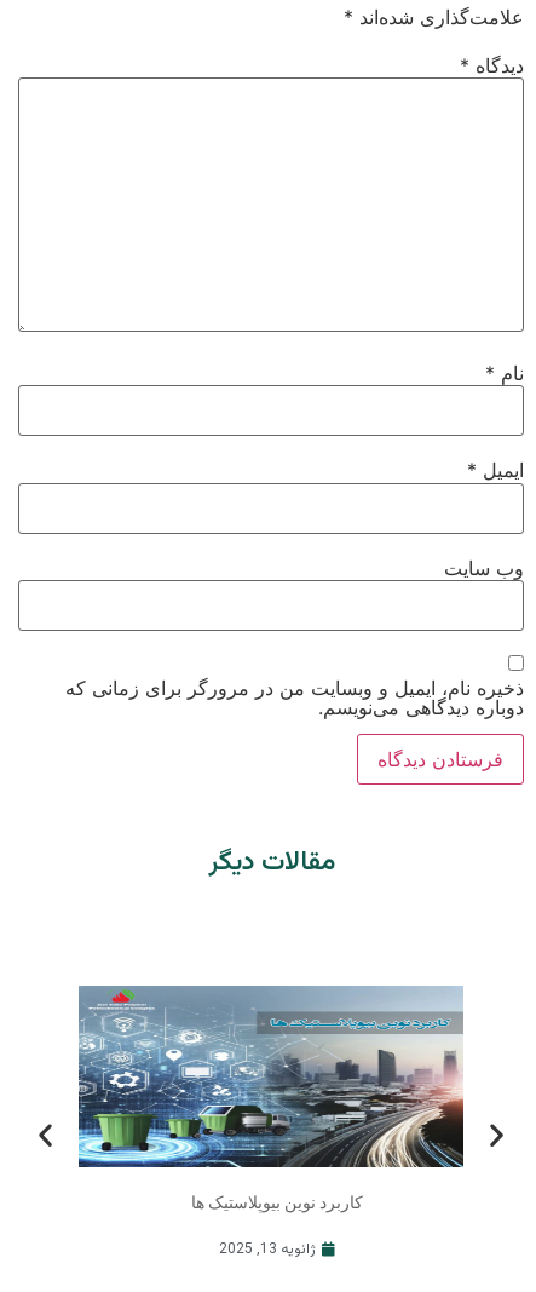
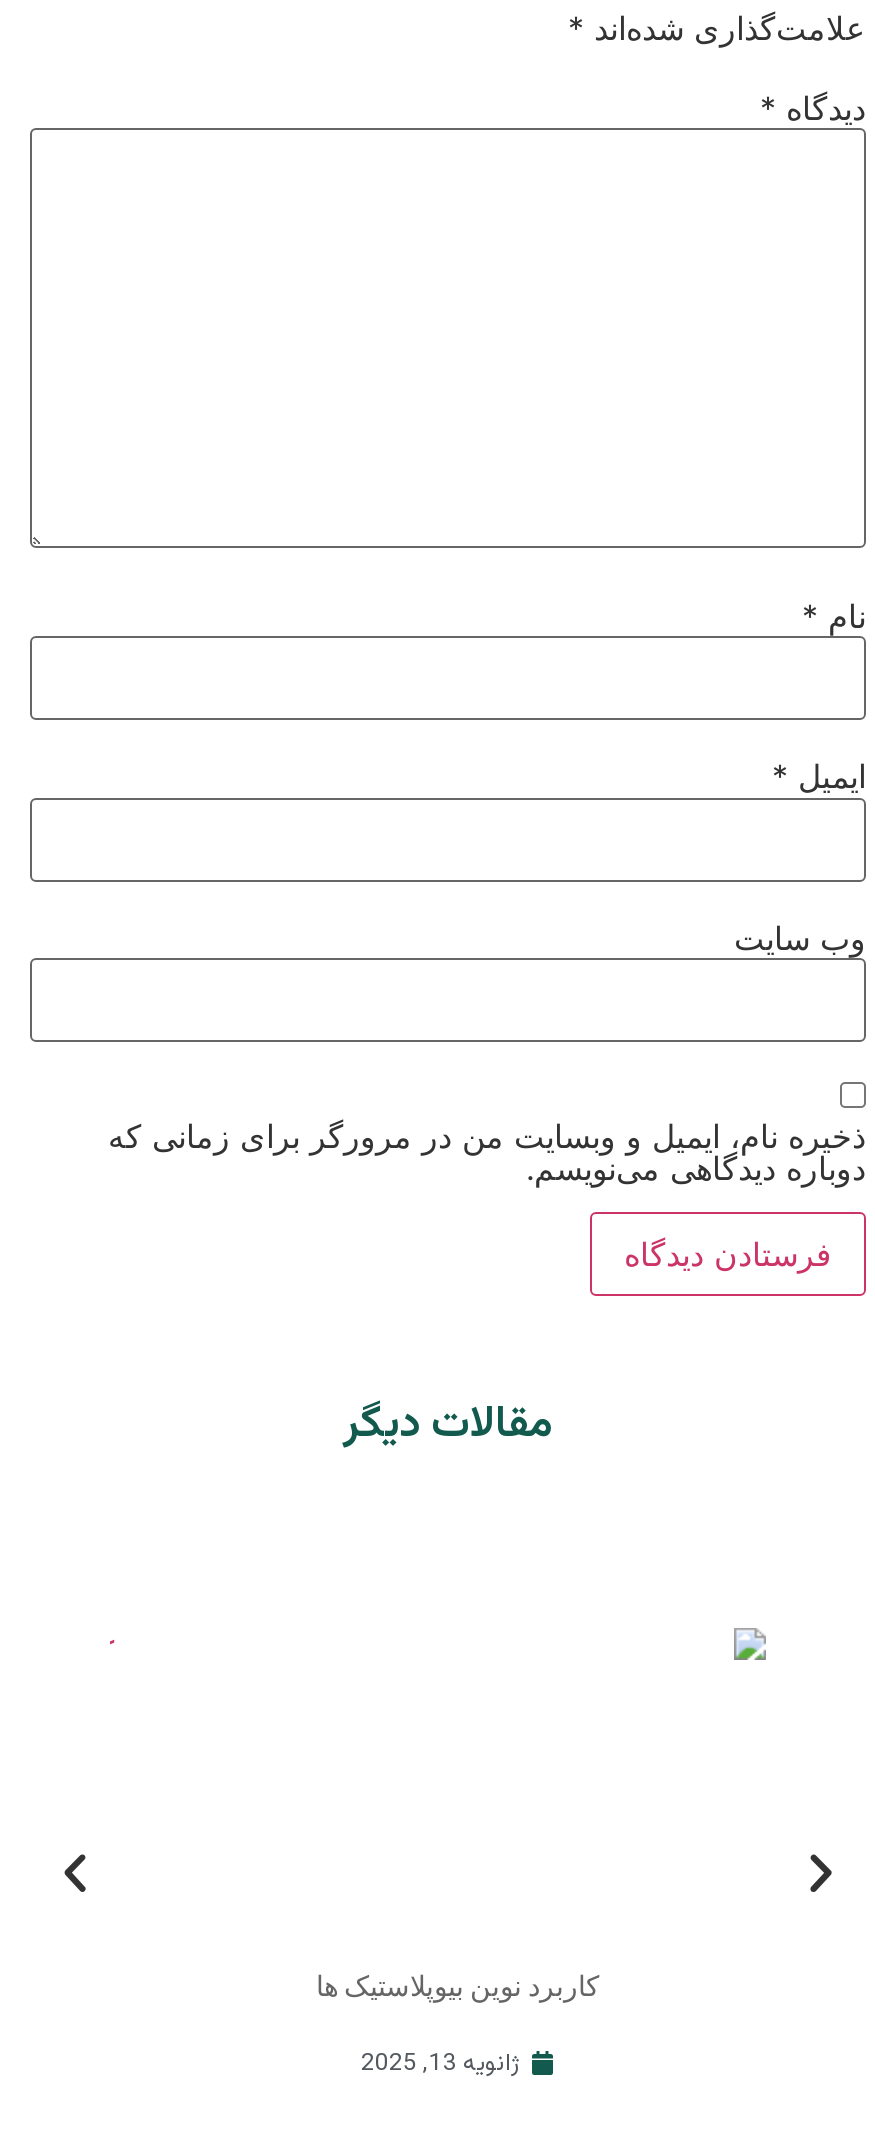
[77,984,465,1168] [image] -> none

